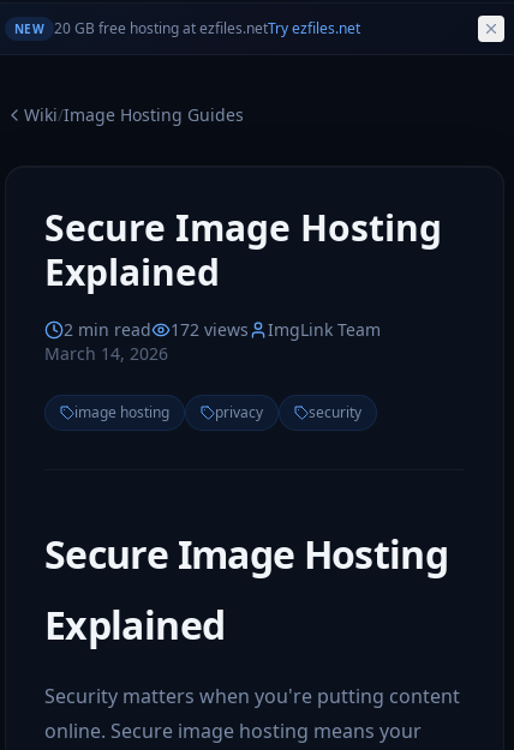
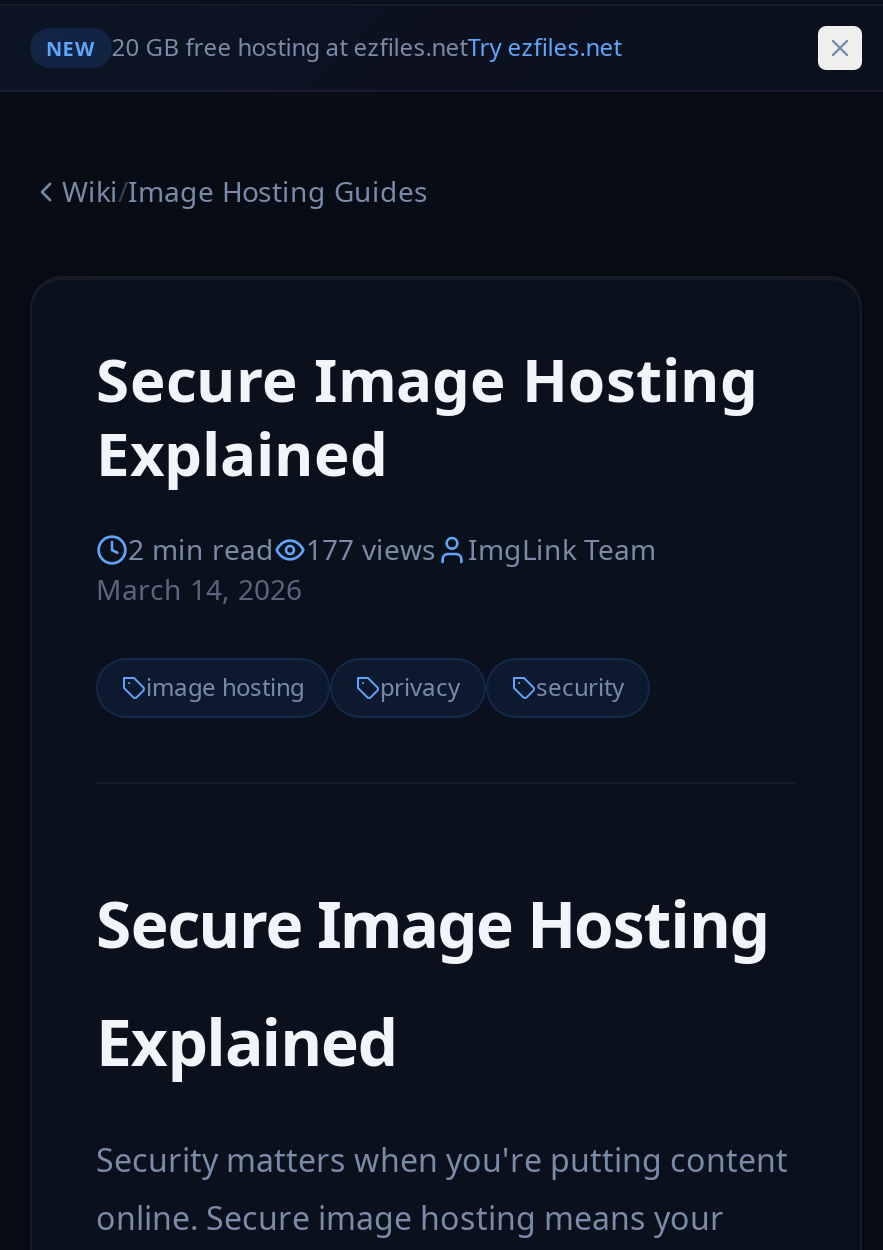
[64,318,381,341] 2 min read 172 views ImgLink Team -> [128,530,656,568] 2 min read 177 views ImgLink Team

